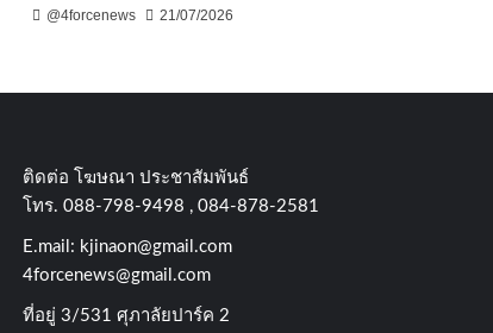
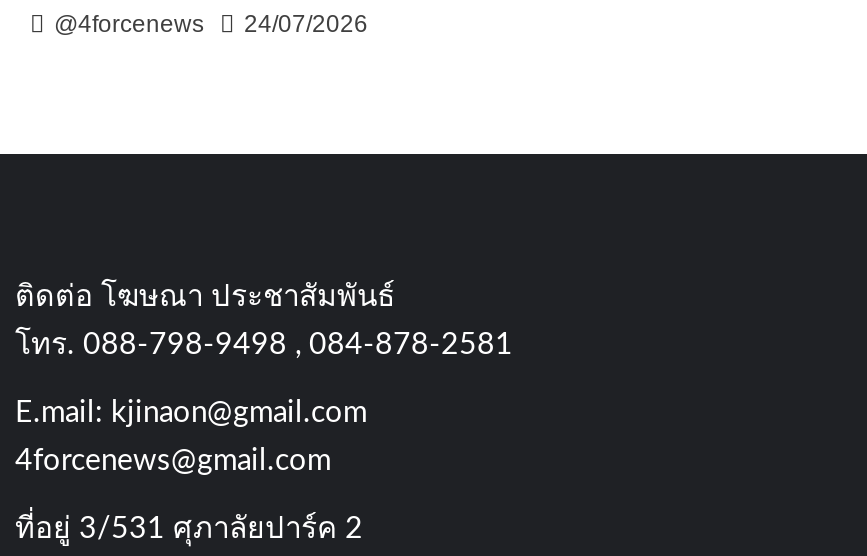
[46,7,233,24] @4forcenews 21/07/2026 -> [54,10,368,38] @4forcenews 24/07/2026

